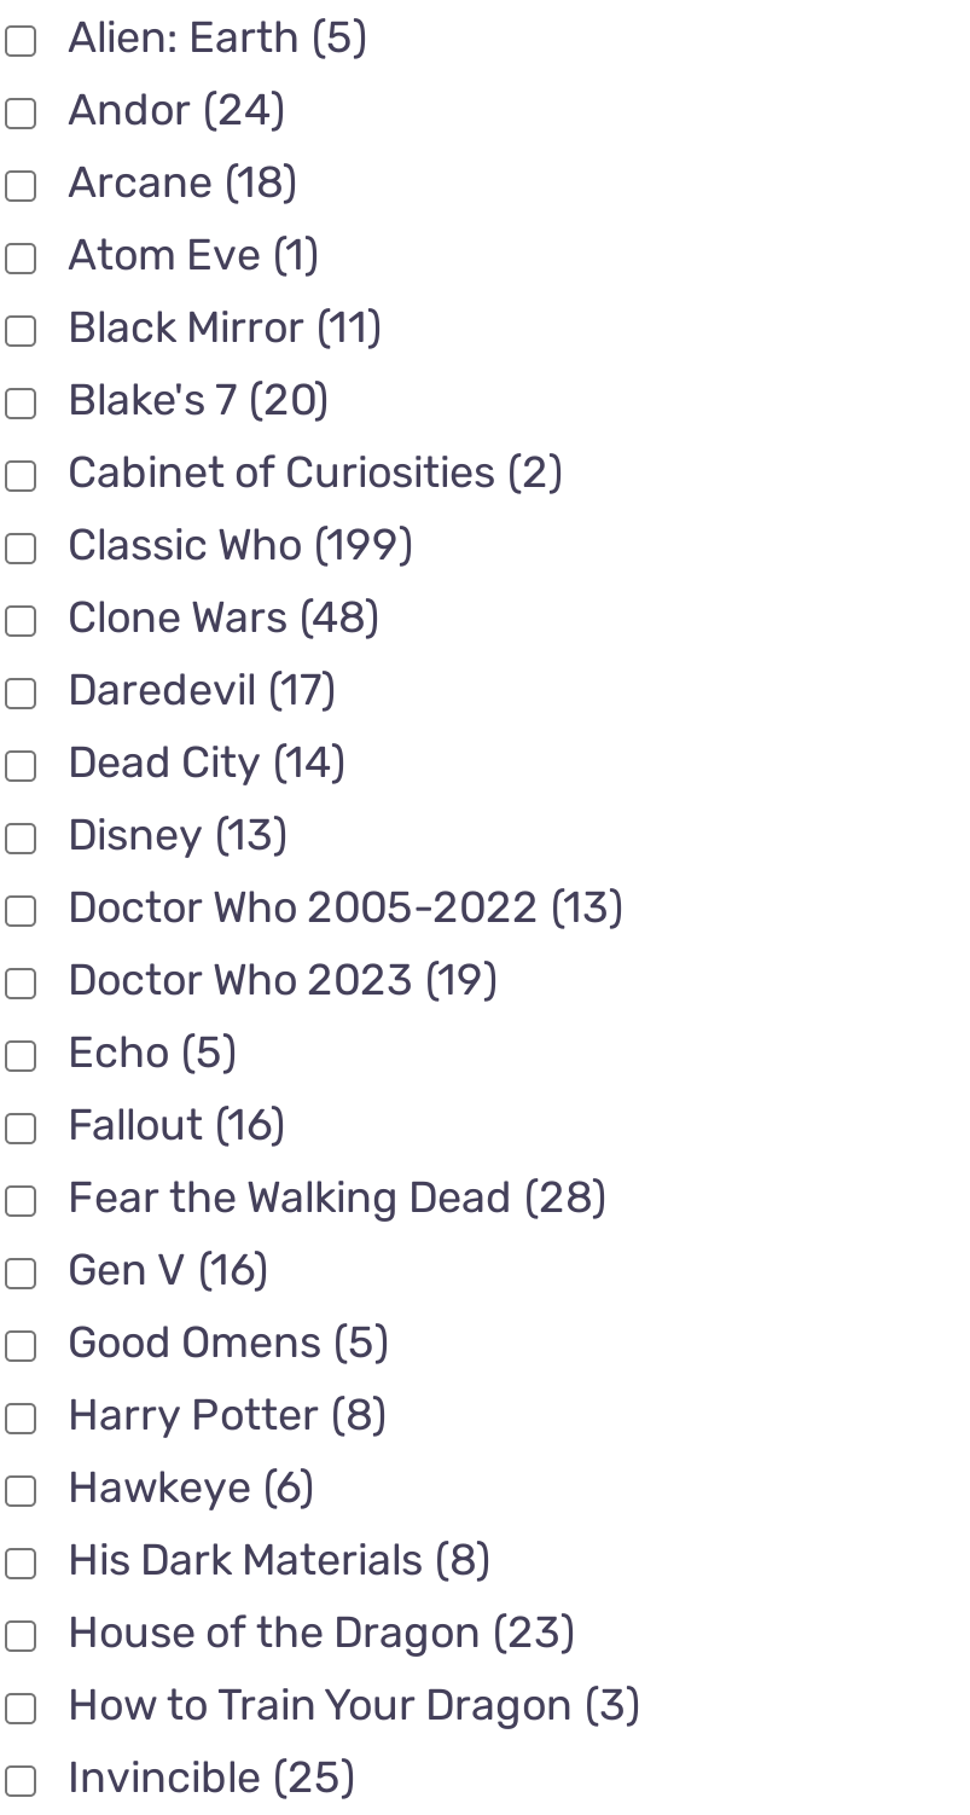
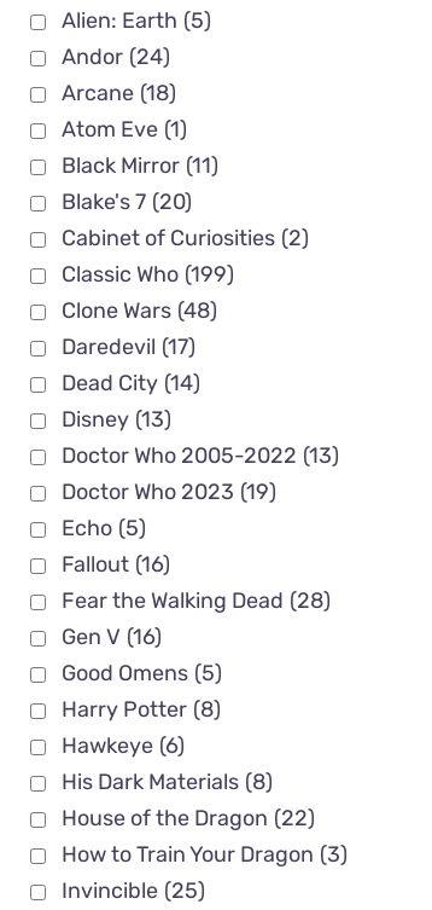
[68,1605,575,1659] House of the Dragon (23) -> [62,805,315,831] House of the Dragon (22)

